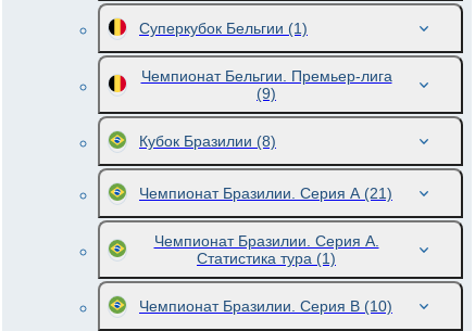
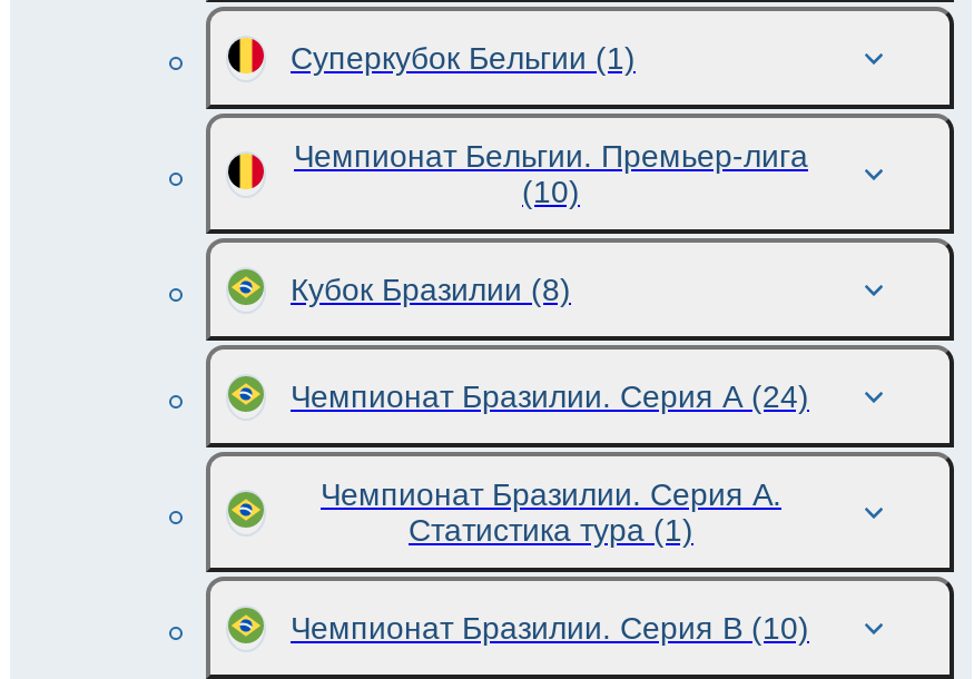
[257,85,276,102] (9) -> [522,174,580,209] (10)
[139,184,392,202] Чемпионат Бразилии. Серия A (21) -> [291,378,809,414] Чемпионат Бразилии. Серия A (24)

